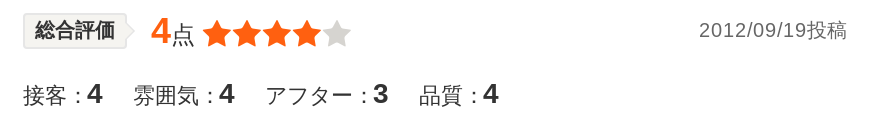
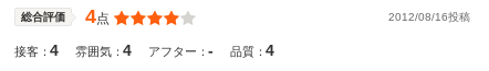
[699,19,847,41] 2012/09/19投稿 -> [388,10,470,22] 2012/08/16投稿
[265,76,389,108] アフター：3 -> [148,42,214,59] アフター：-

